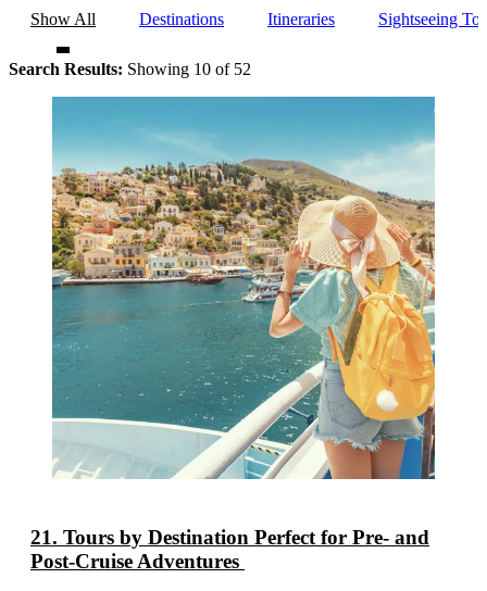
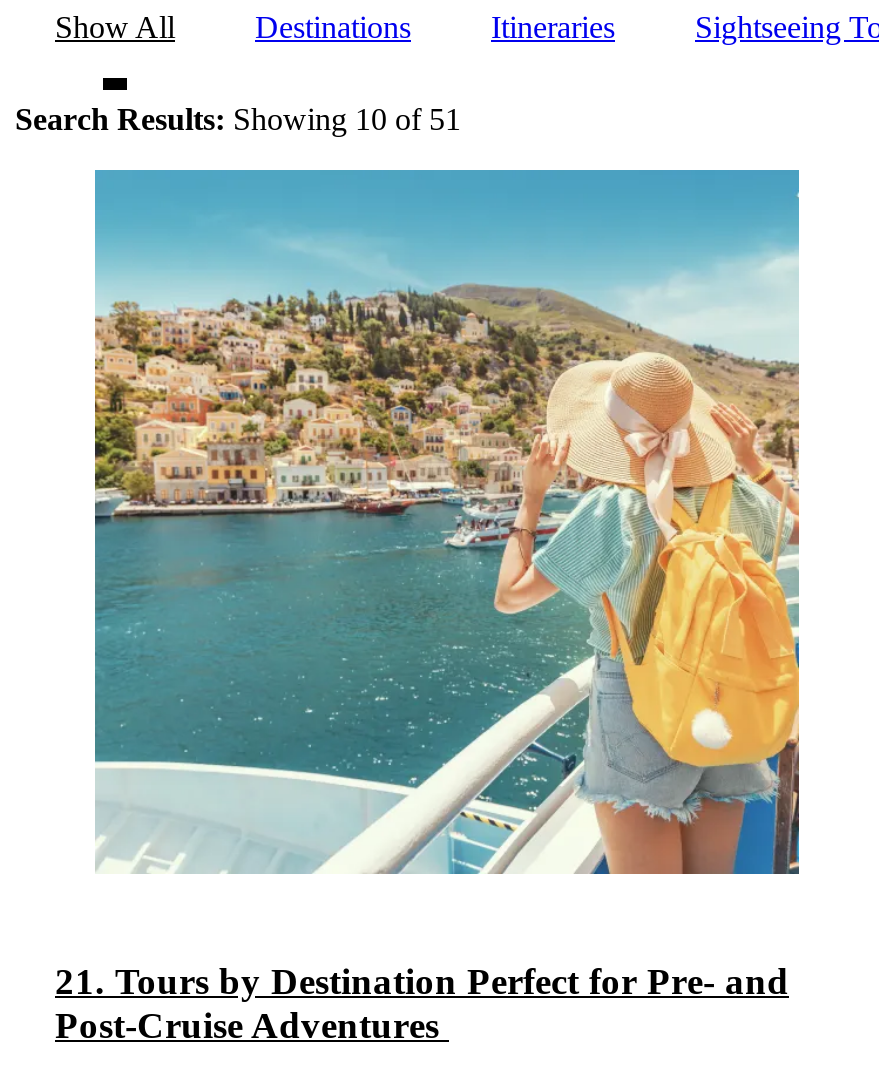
[9,60,251,78] Search Results: Showing 10 of 52 -> [15,102,461,136] Search Results: Showing 10 of 51

